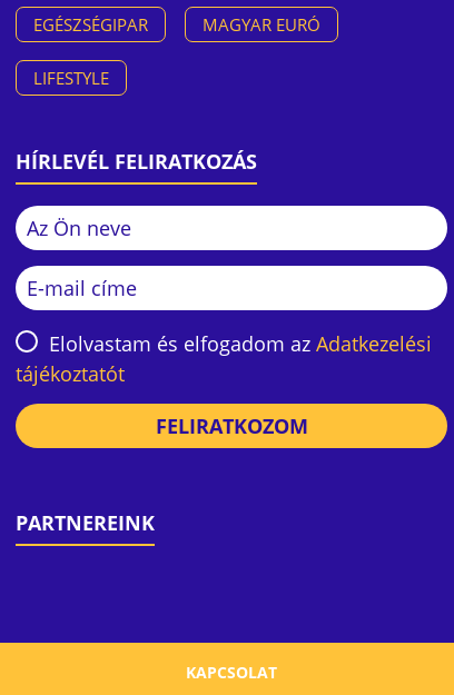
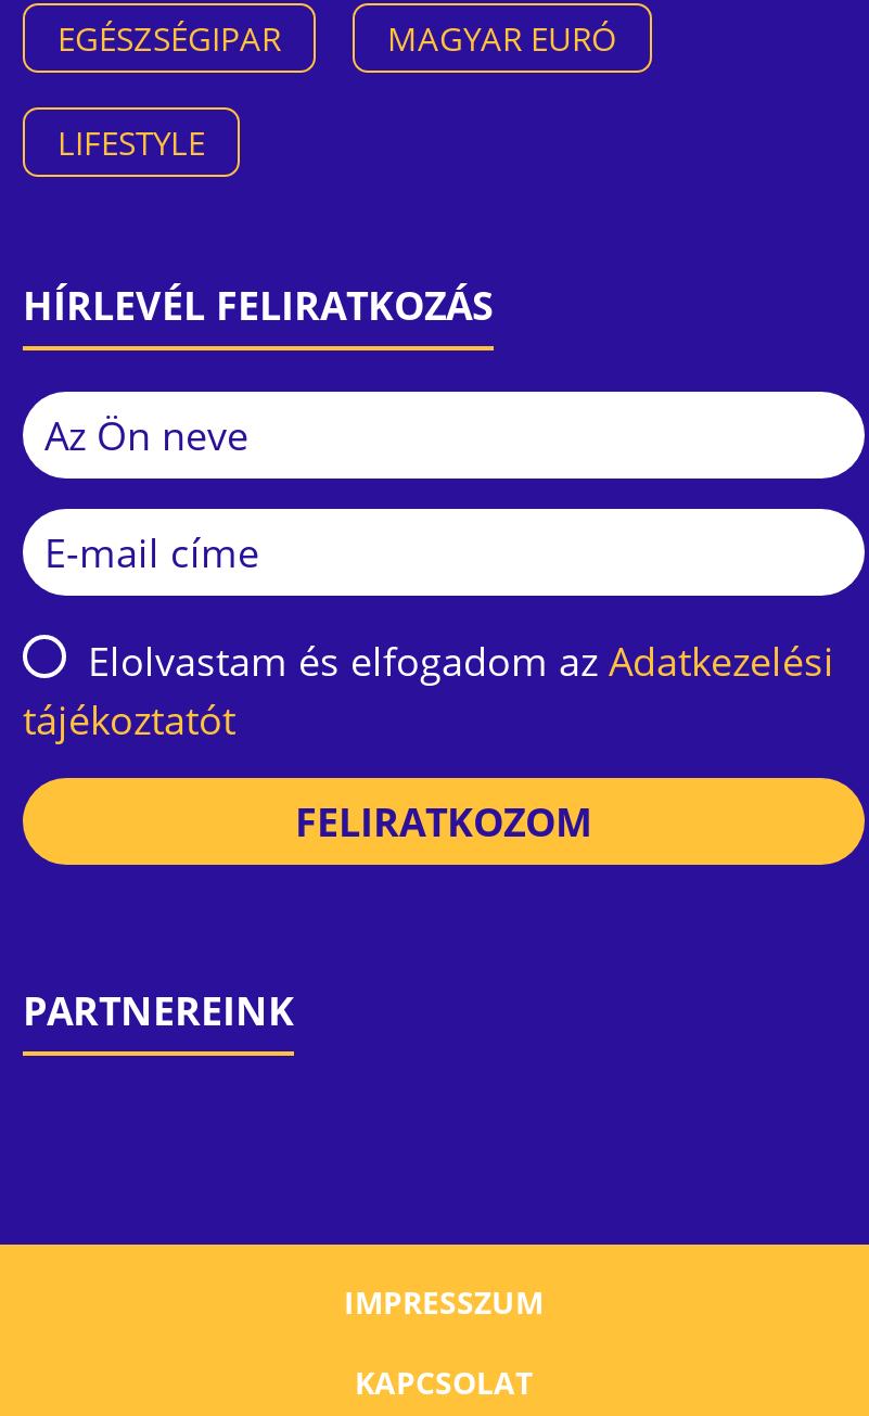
none -> [344,1281,544,1323] IMPRESSZUM

